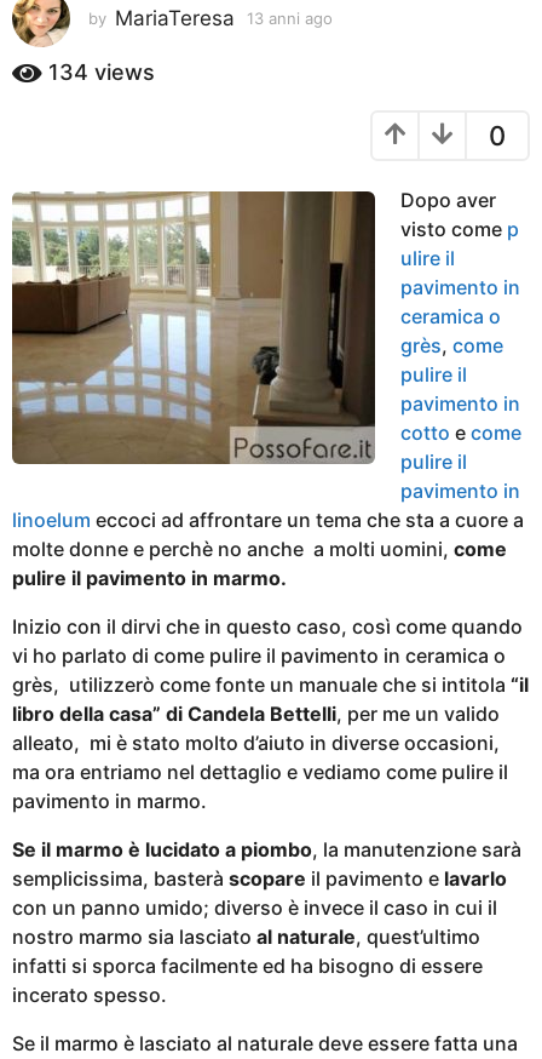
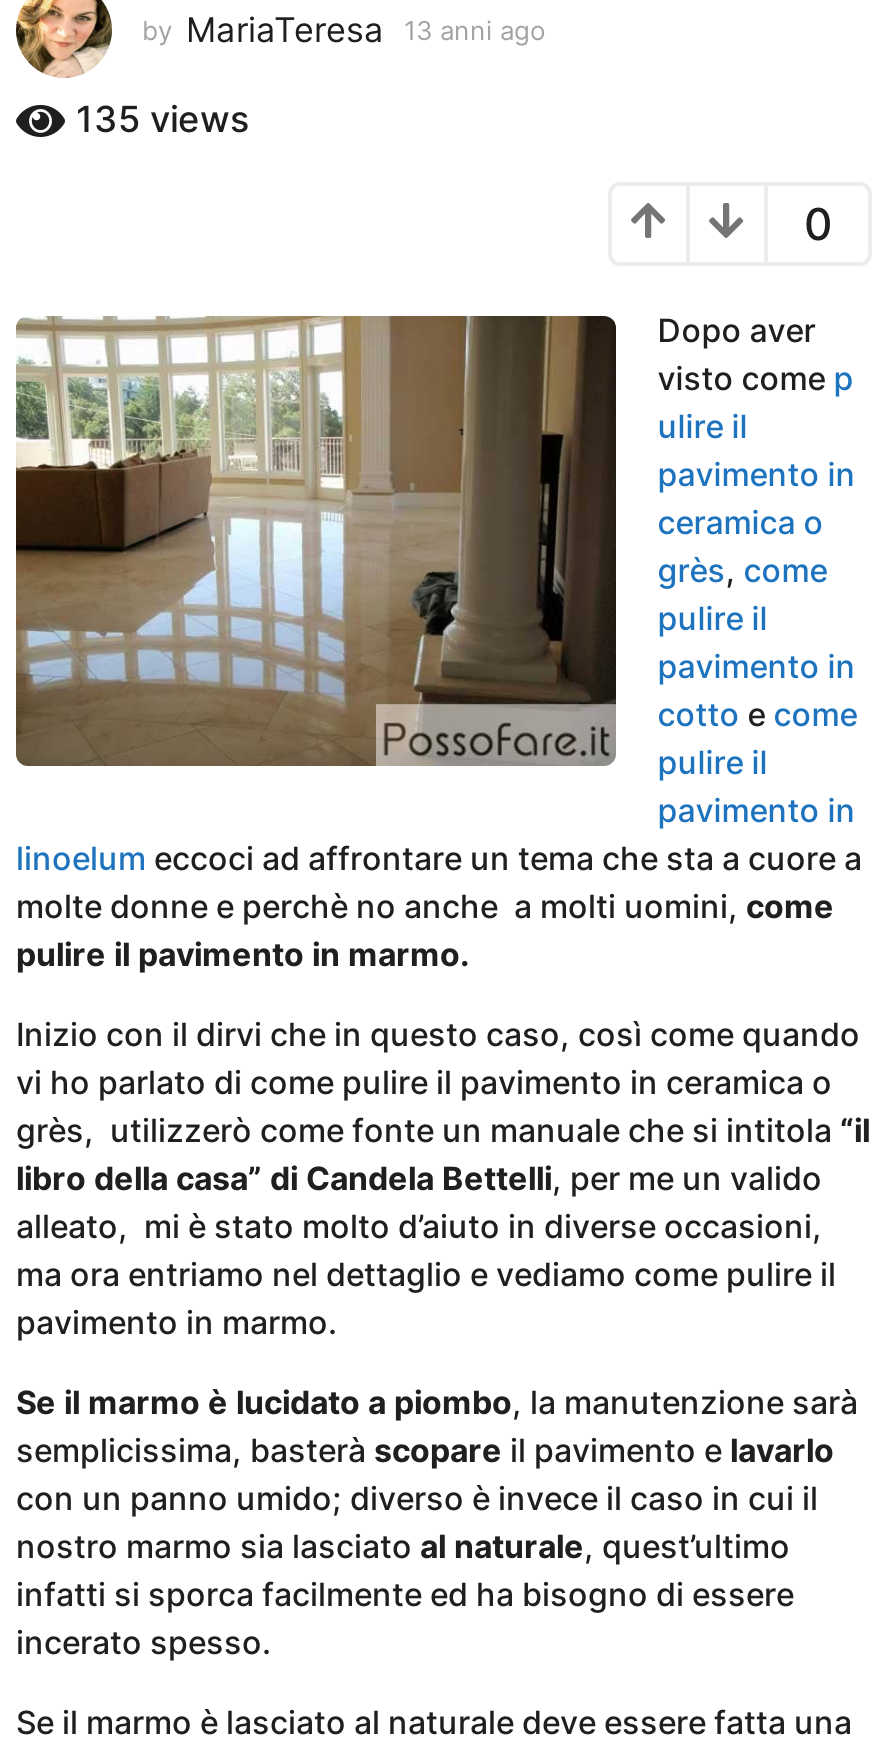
[48,59,155,84] 134 views -> [76,97,250,139] 135 views

